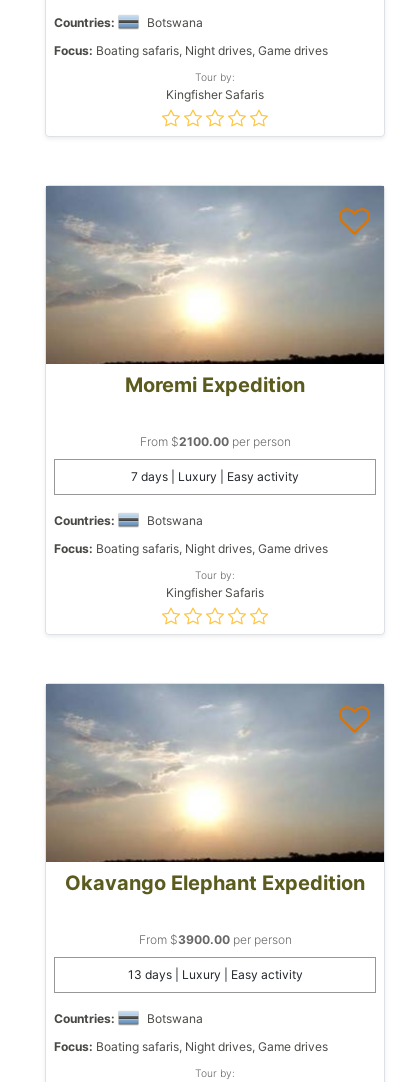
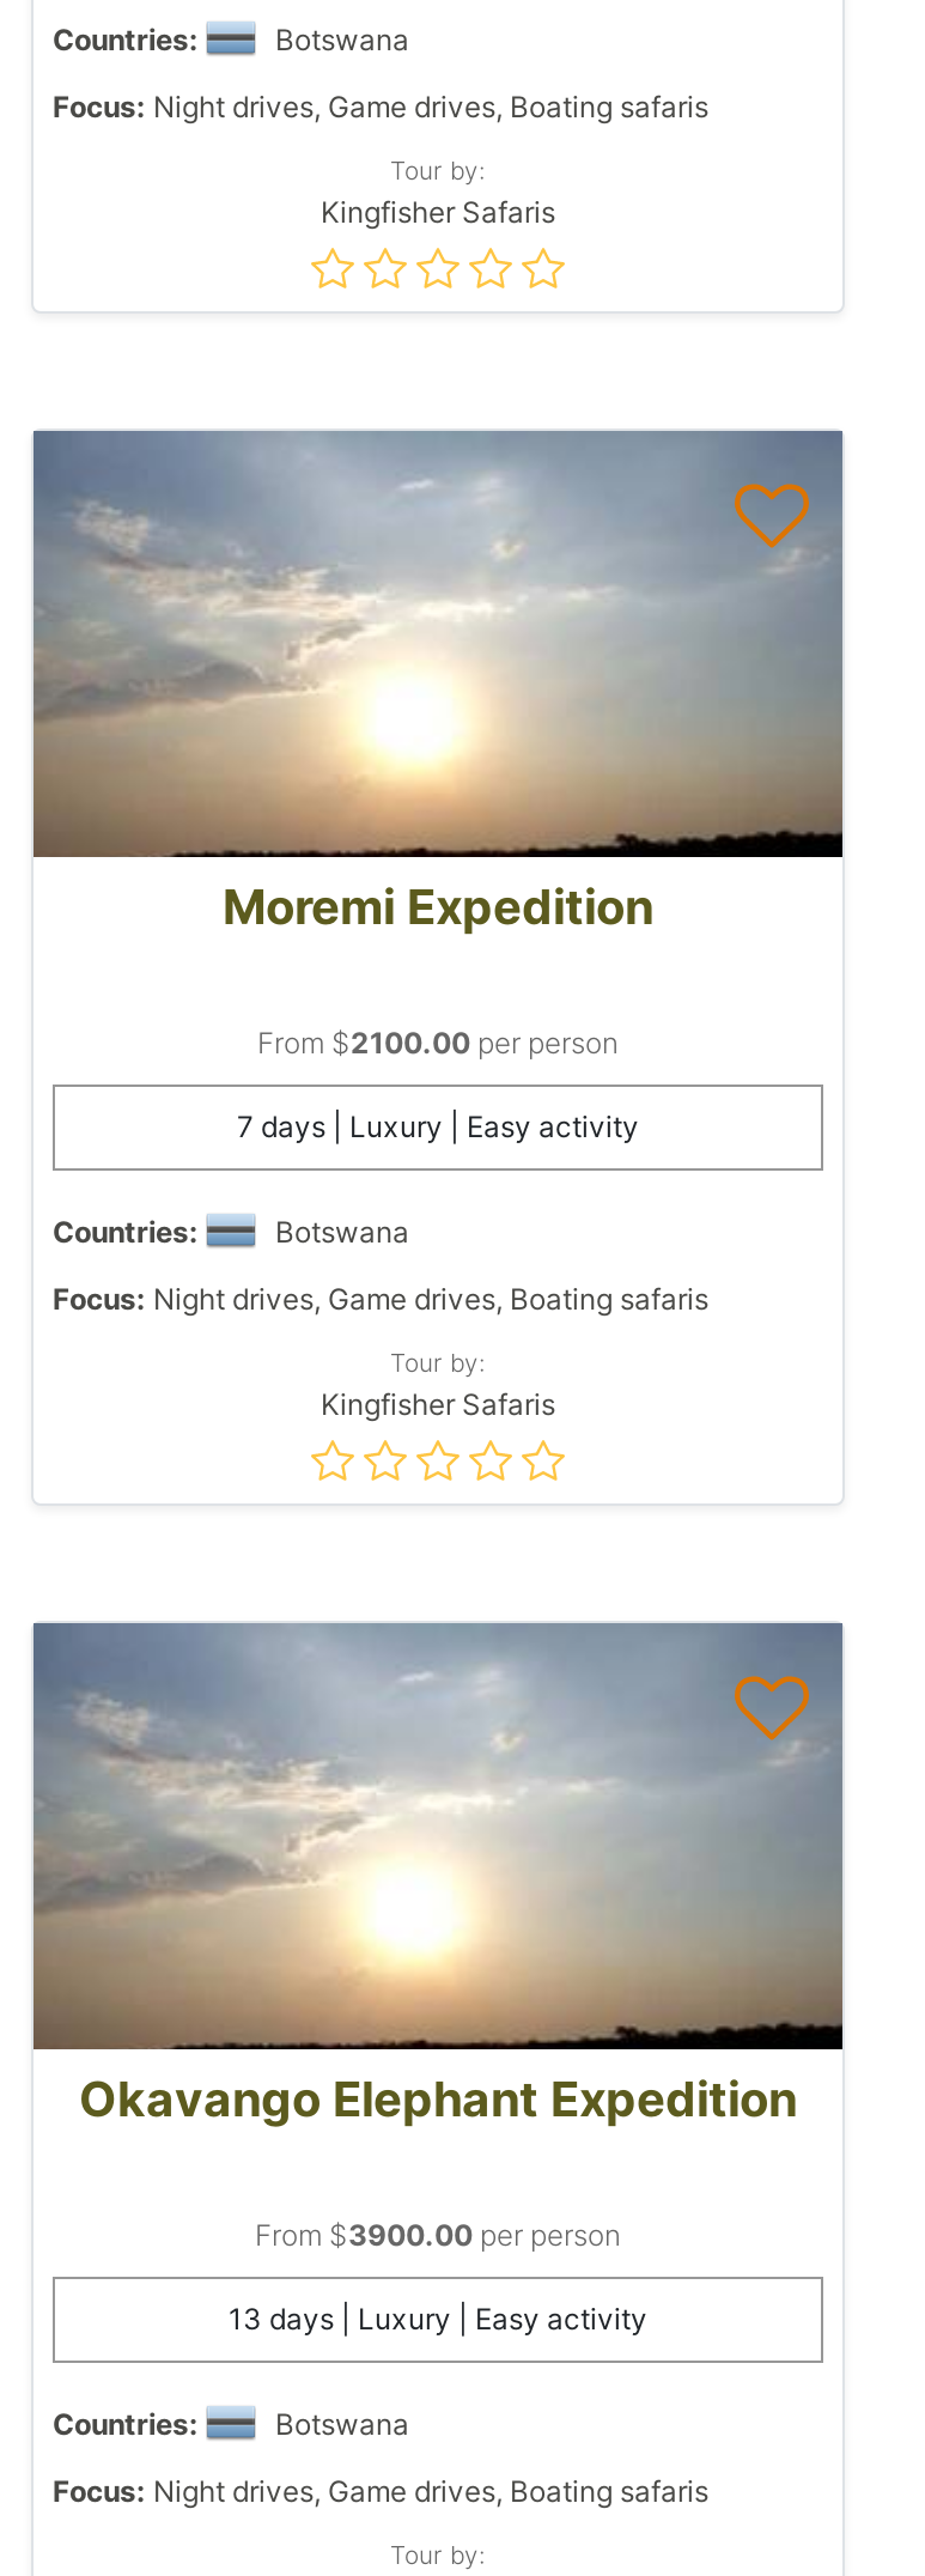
[54,43,328,58] Focus: Boating safaris, Night drives, Game drives -> [53,89,708,124] Focus: Night drives, Game drives, Boating safaris
[54,541,328,556] Focus: Boating safaris, Night drives, Game drives -> [53,1281,708,1317] Focus: Night drives, Game drives, Boating safaris
[54,1039,328,1054] Focus: Boating safaris, Night drives, Game drives -> [53,2473,708,2509] Focus: Night drives, Game drives, Boating safaris

